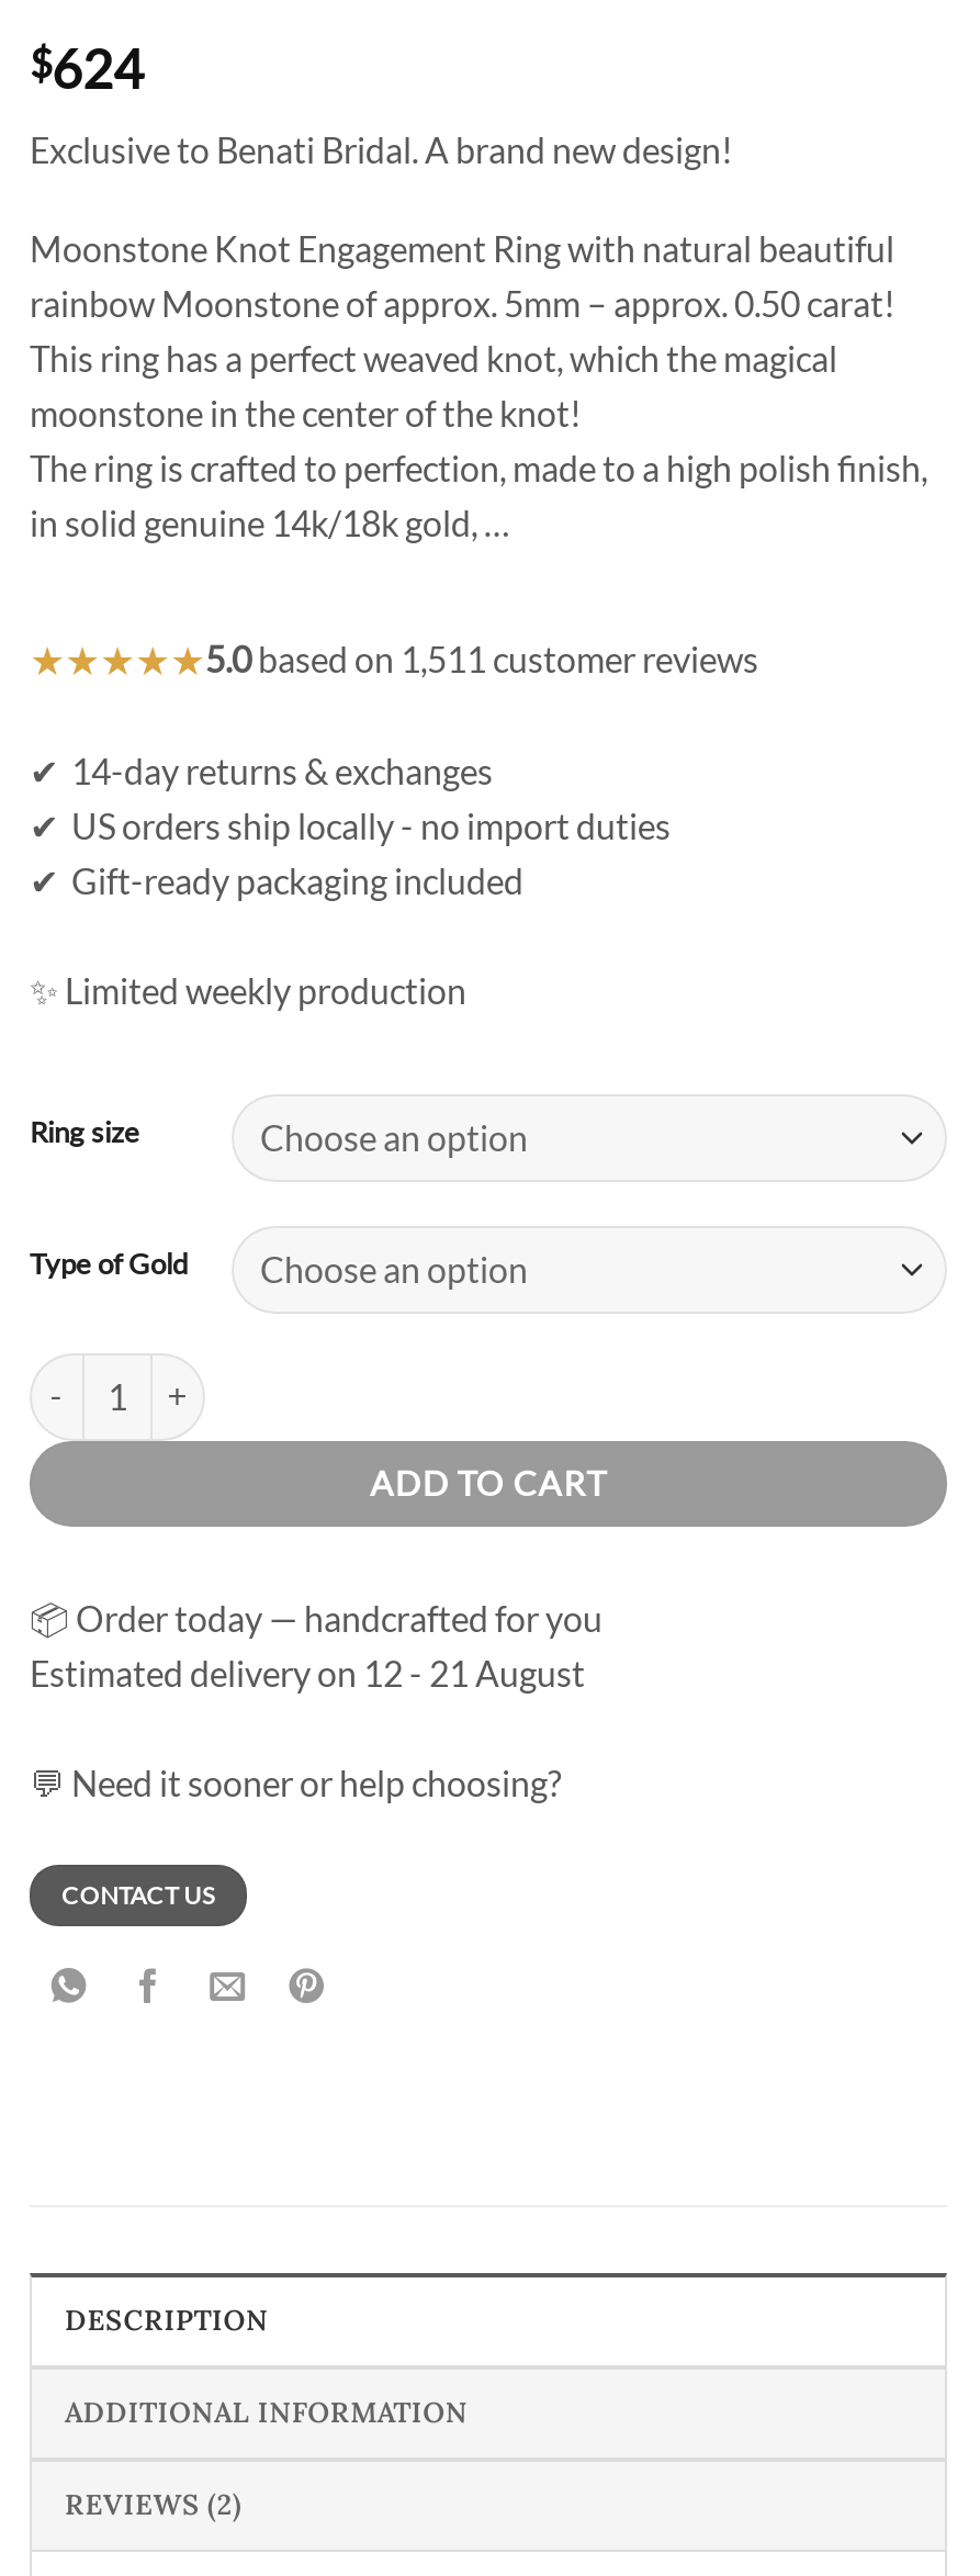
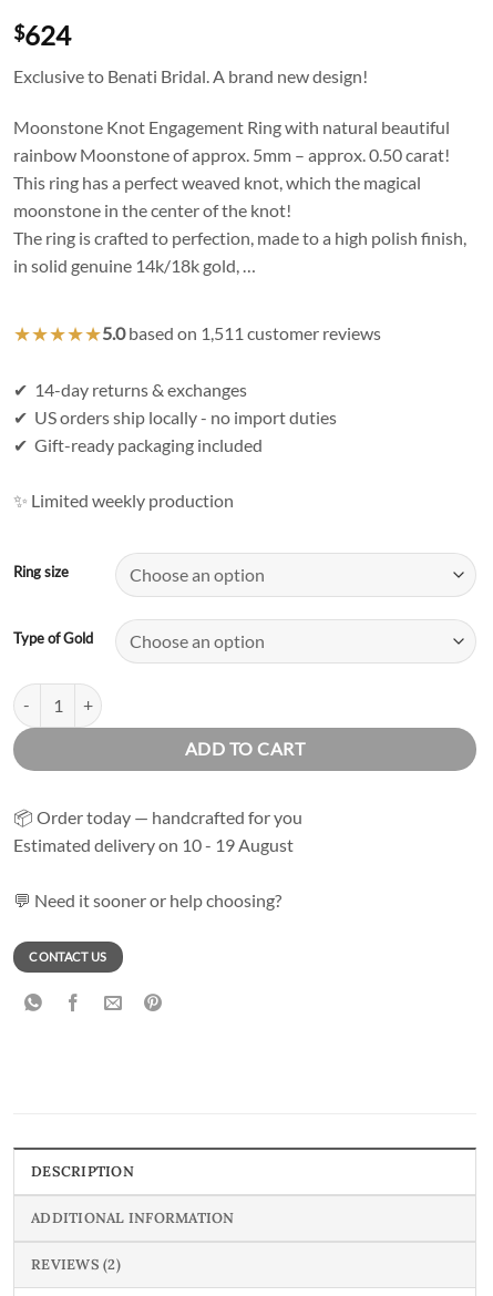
[30,1651,585,1693] Estimated delivery on 12 - 21 August -> [13,834,294,855] Estimated delivery on 10 - 19 August

